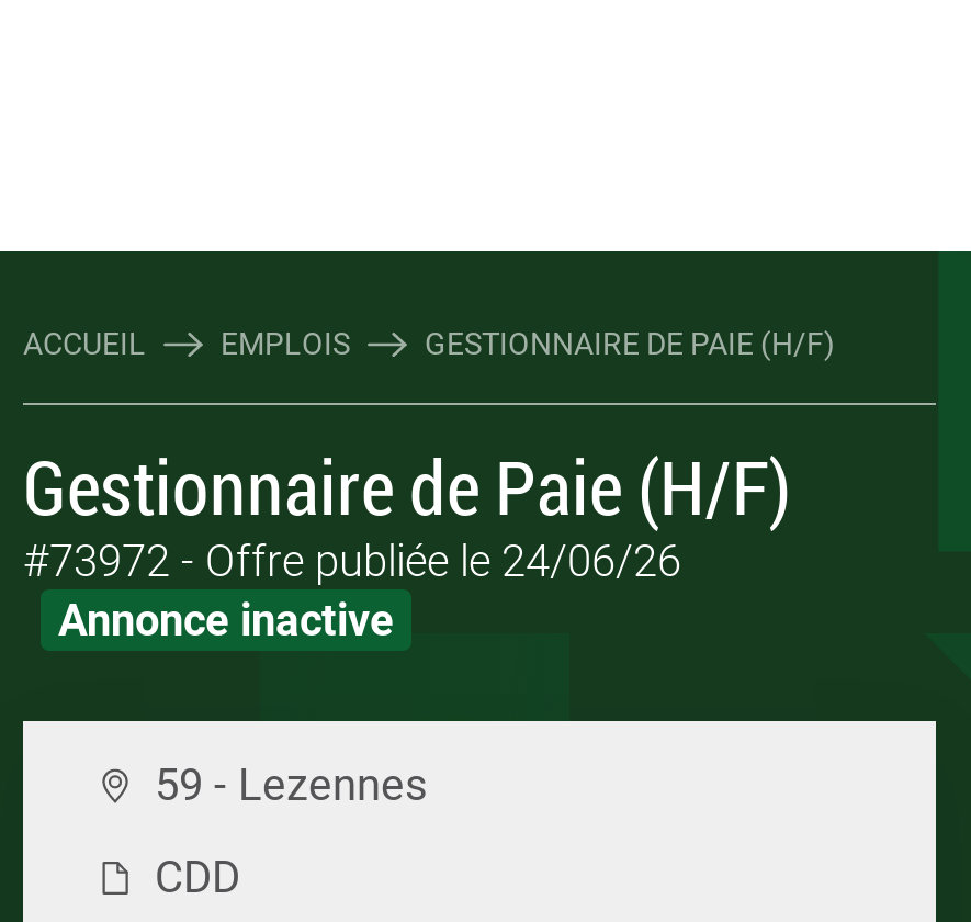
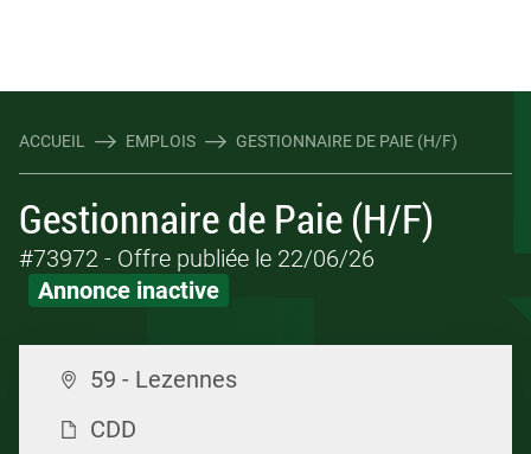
[23,535,681,587] #73972 - Offre publiée le 24/06/26 -> [19,244,375,273] #73972 - Offre publiée le 22/06/26

